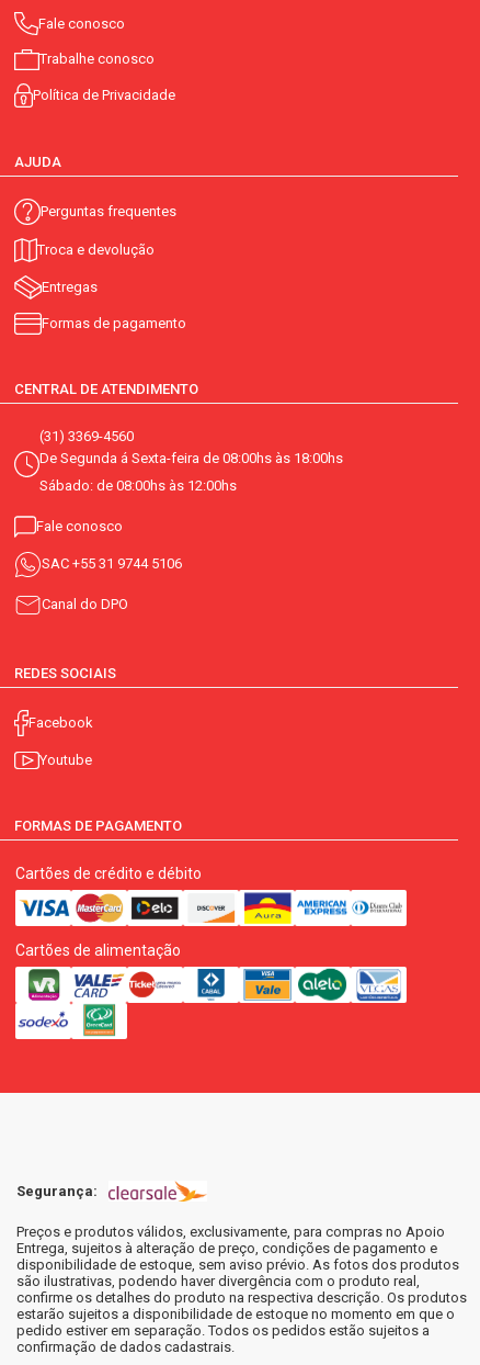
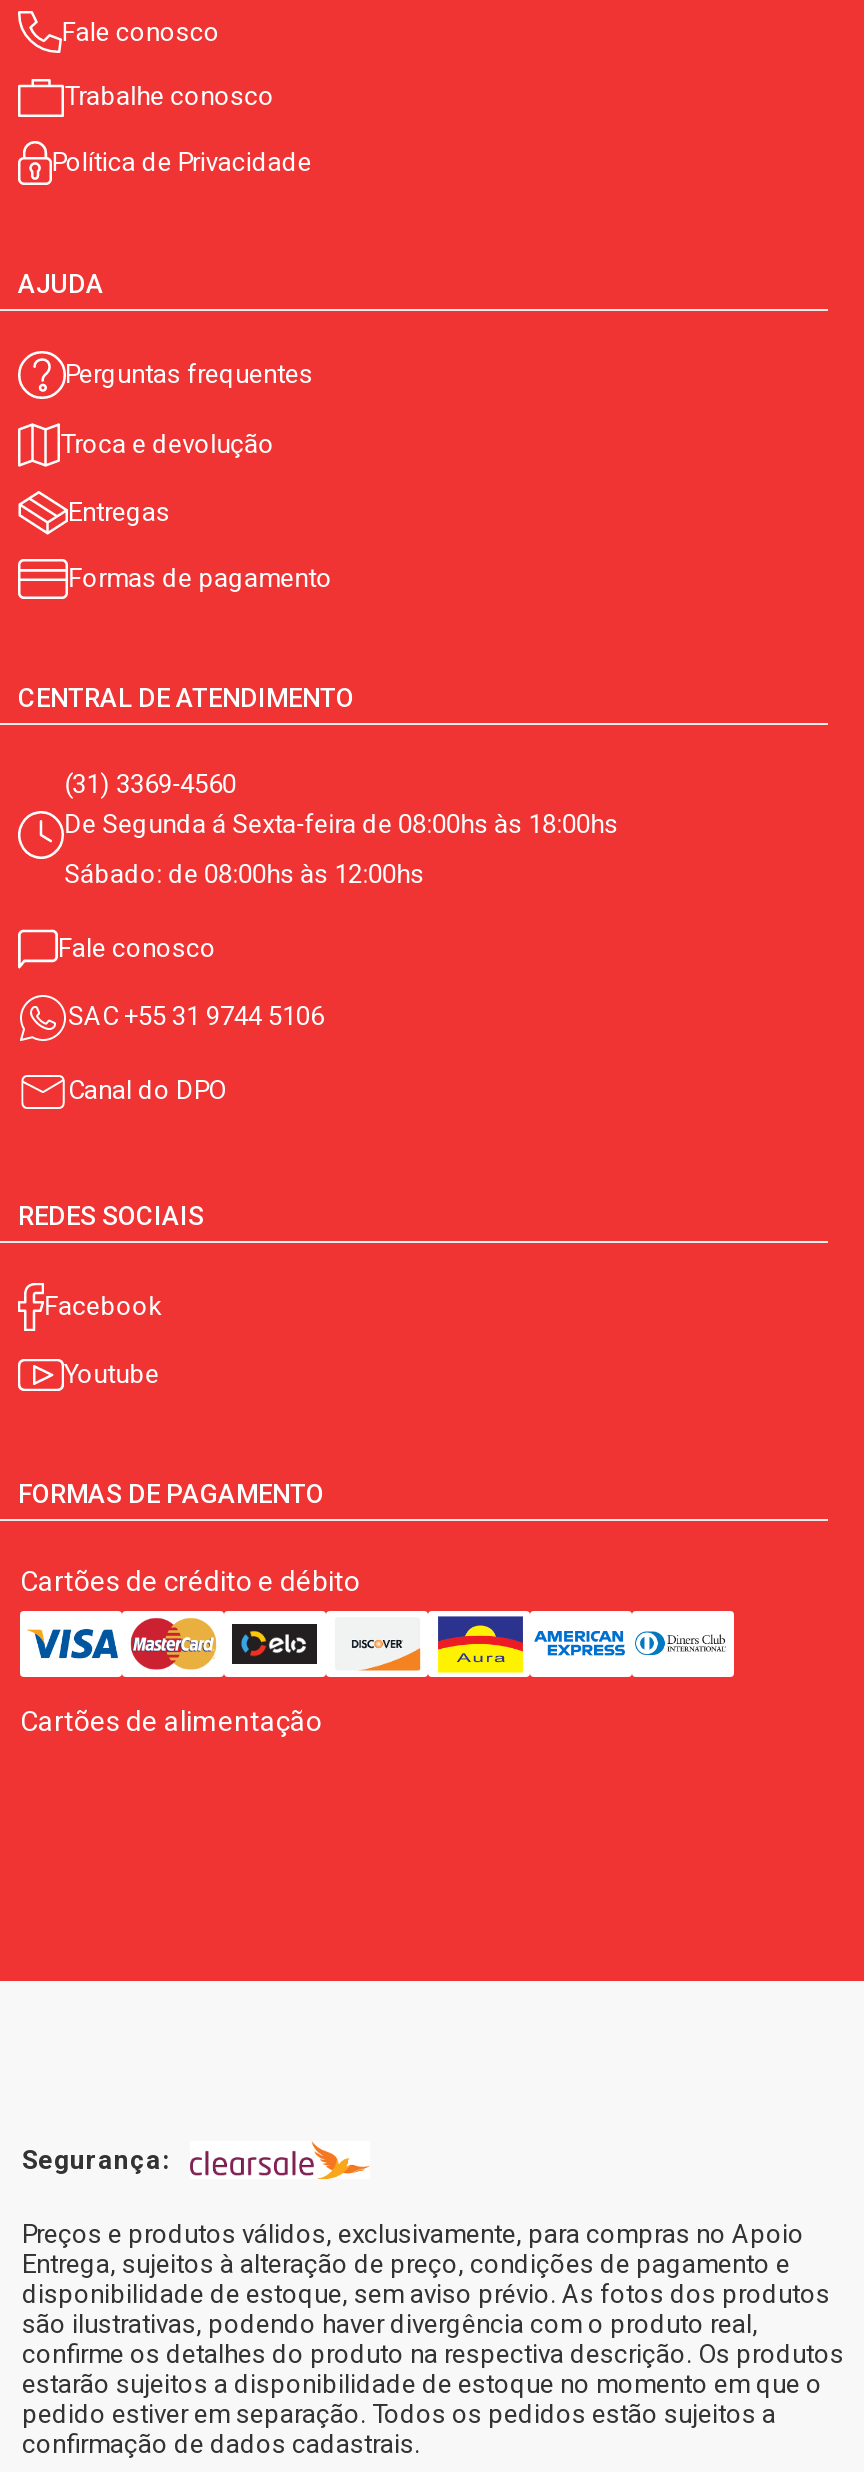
[14,966,408,1040] [image] -> none

